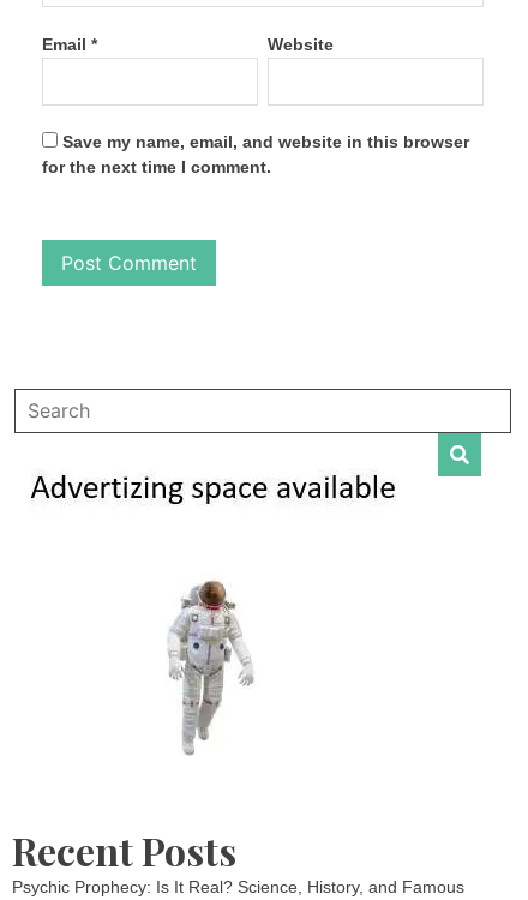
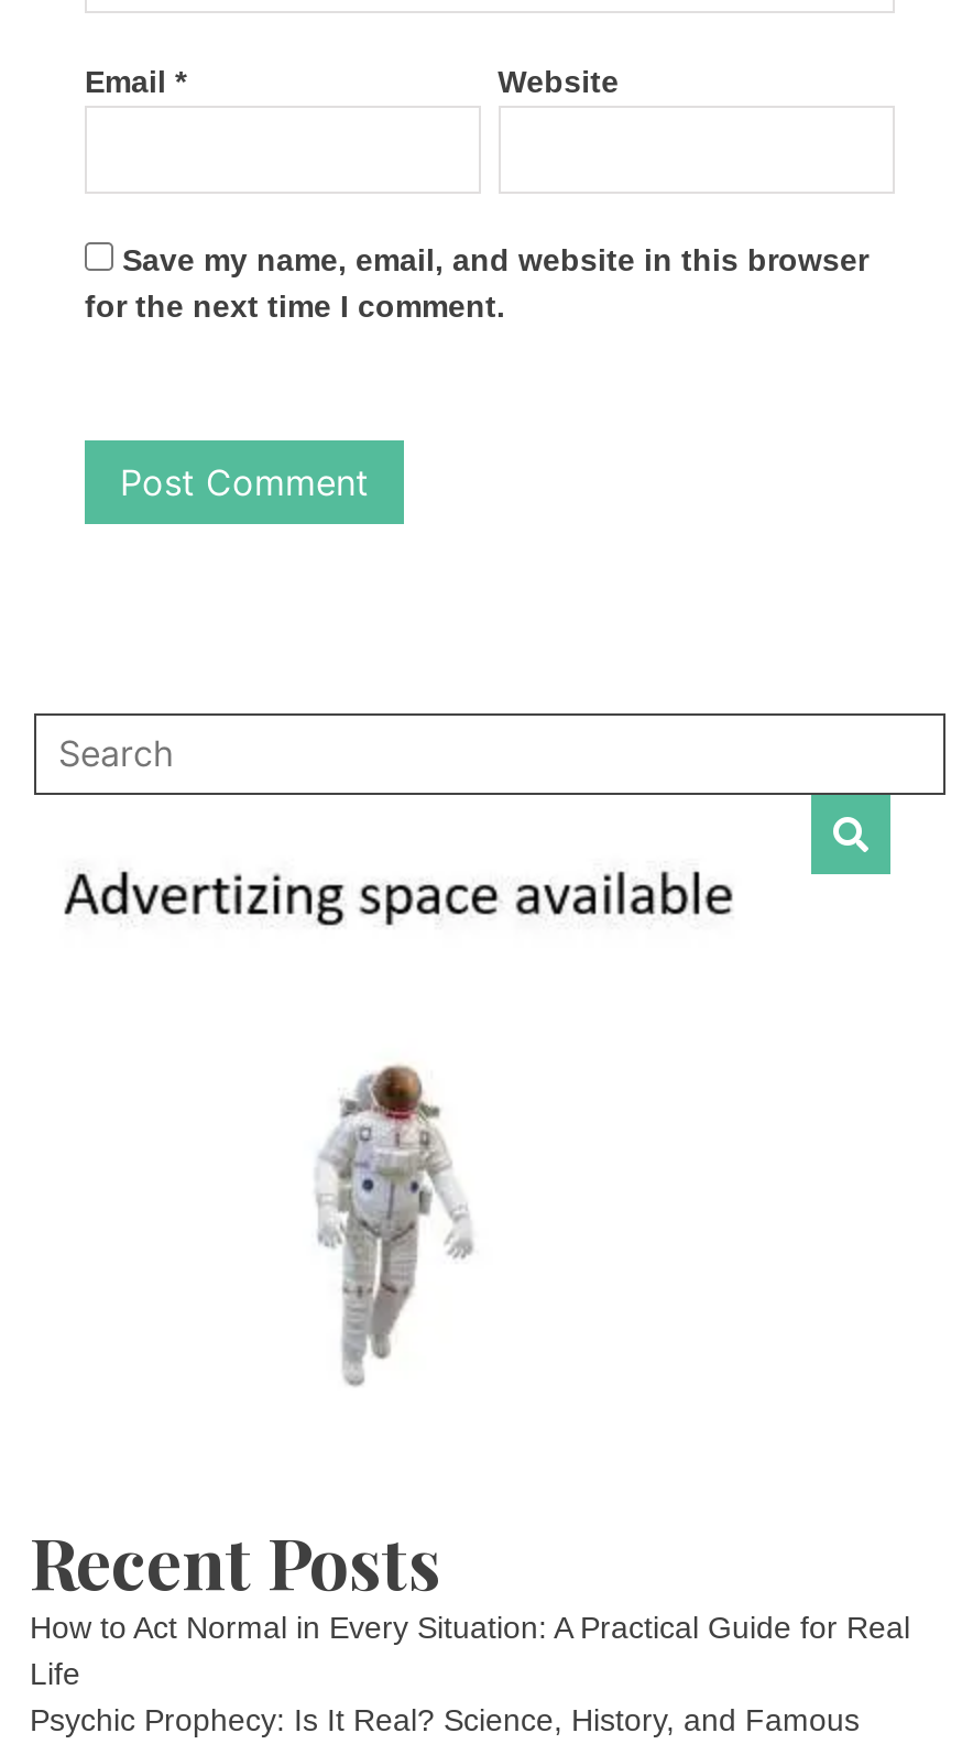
none -> [30,1609,910,1690] How to Act Normal in Every Situation: A Practical Guide for Real | Life

